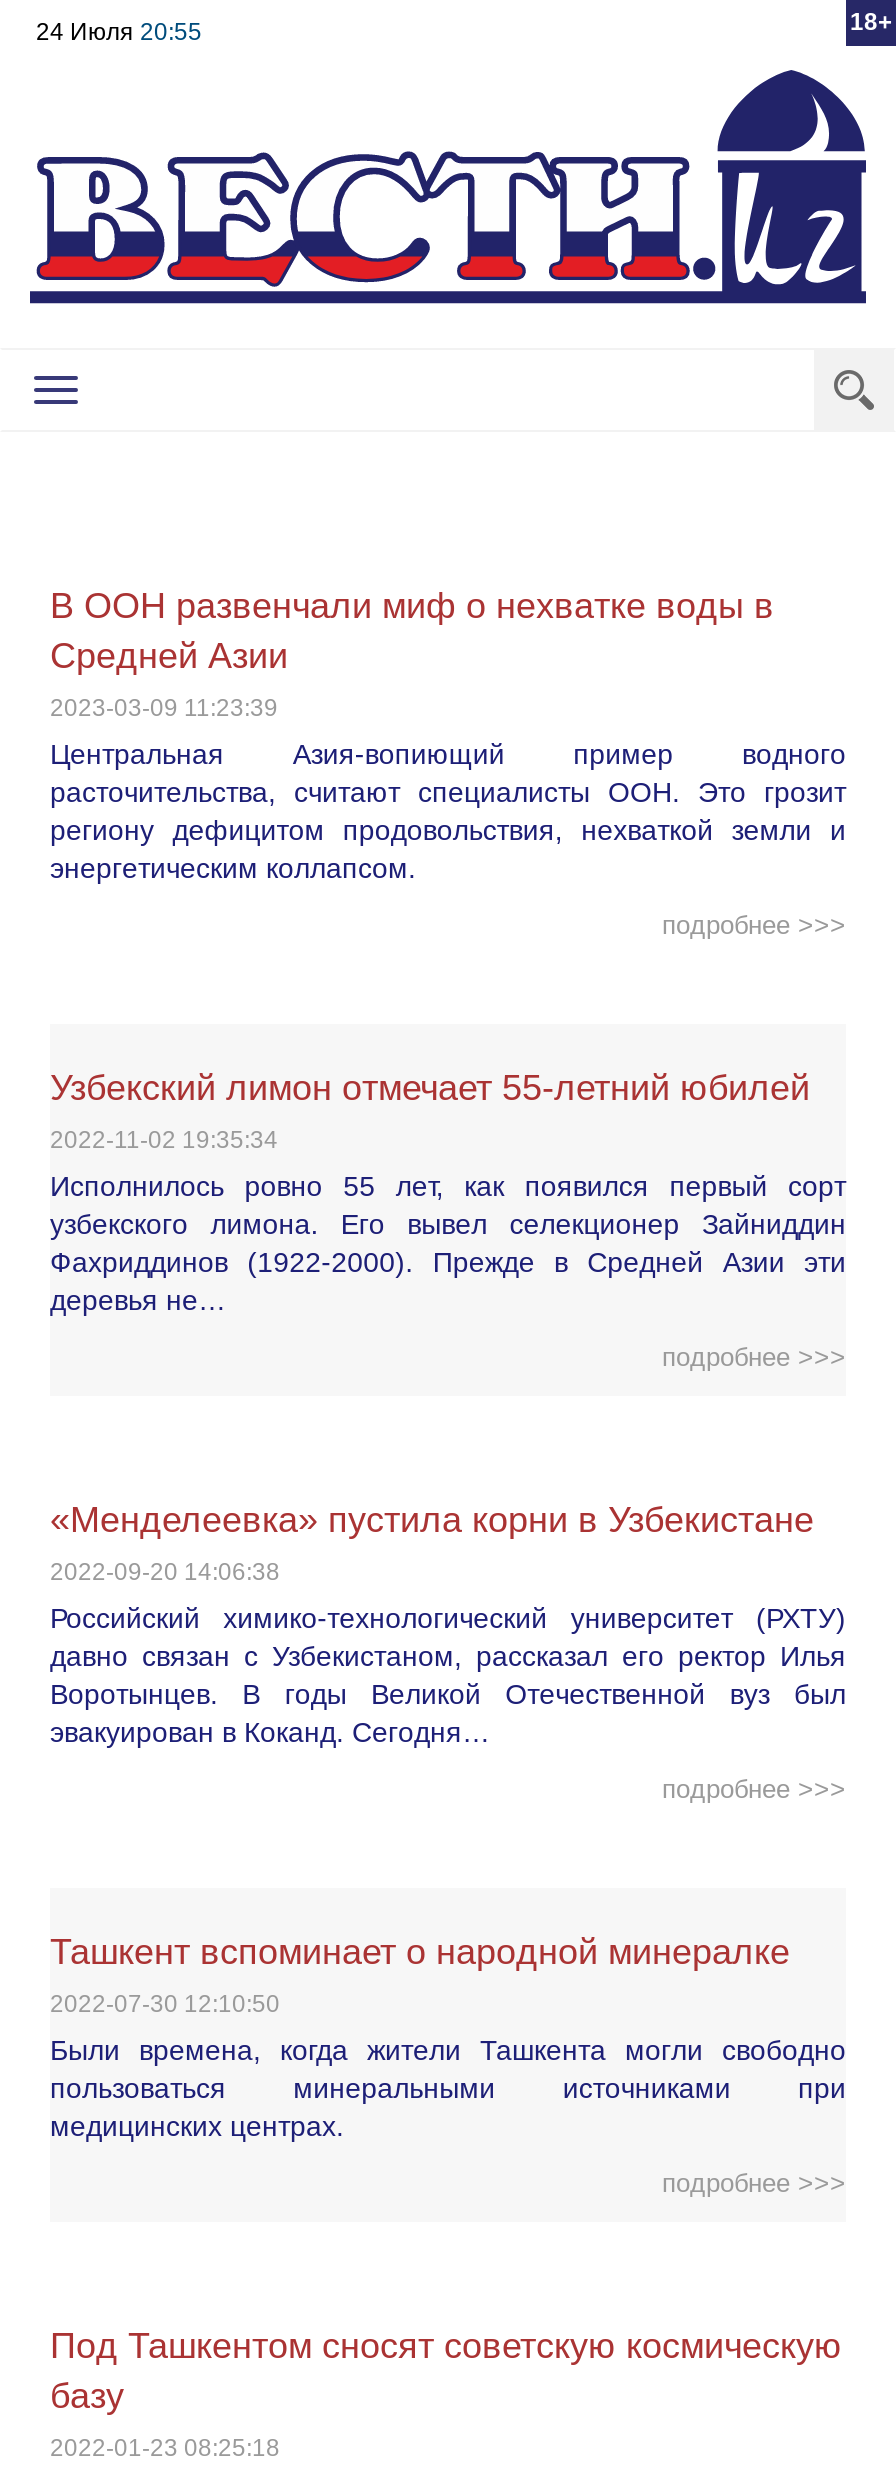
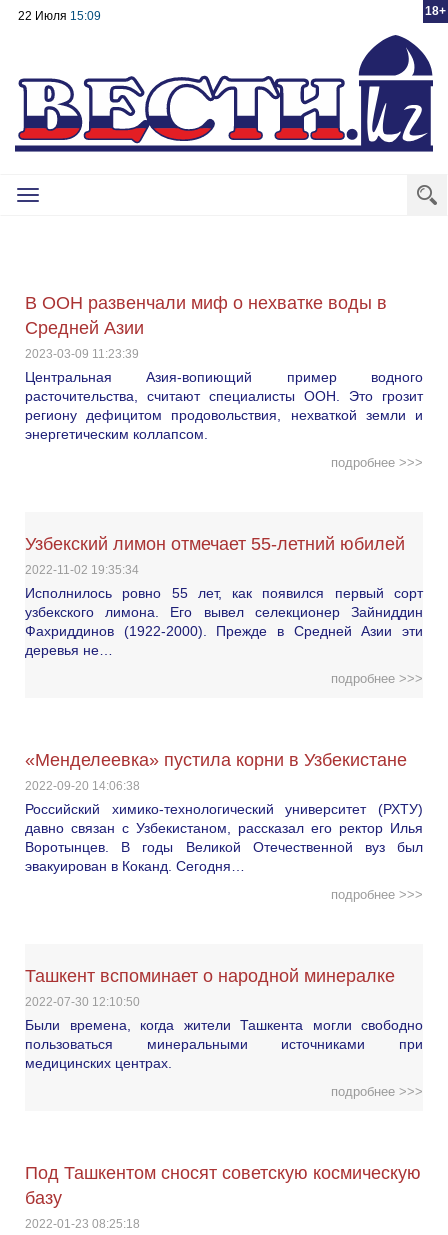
[36,18,202,46] 24 Июля 20:55 -> [18,9,101,23] 22 Июля 15:09

